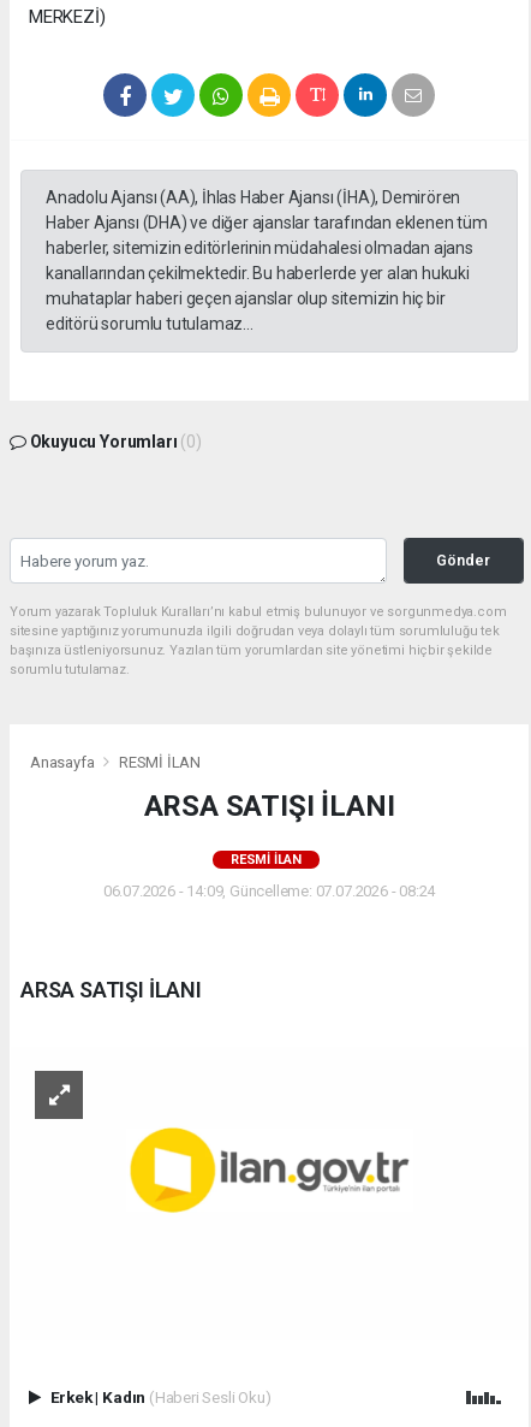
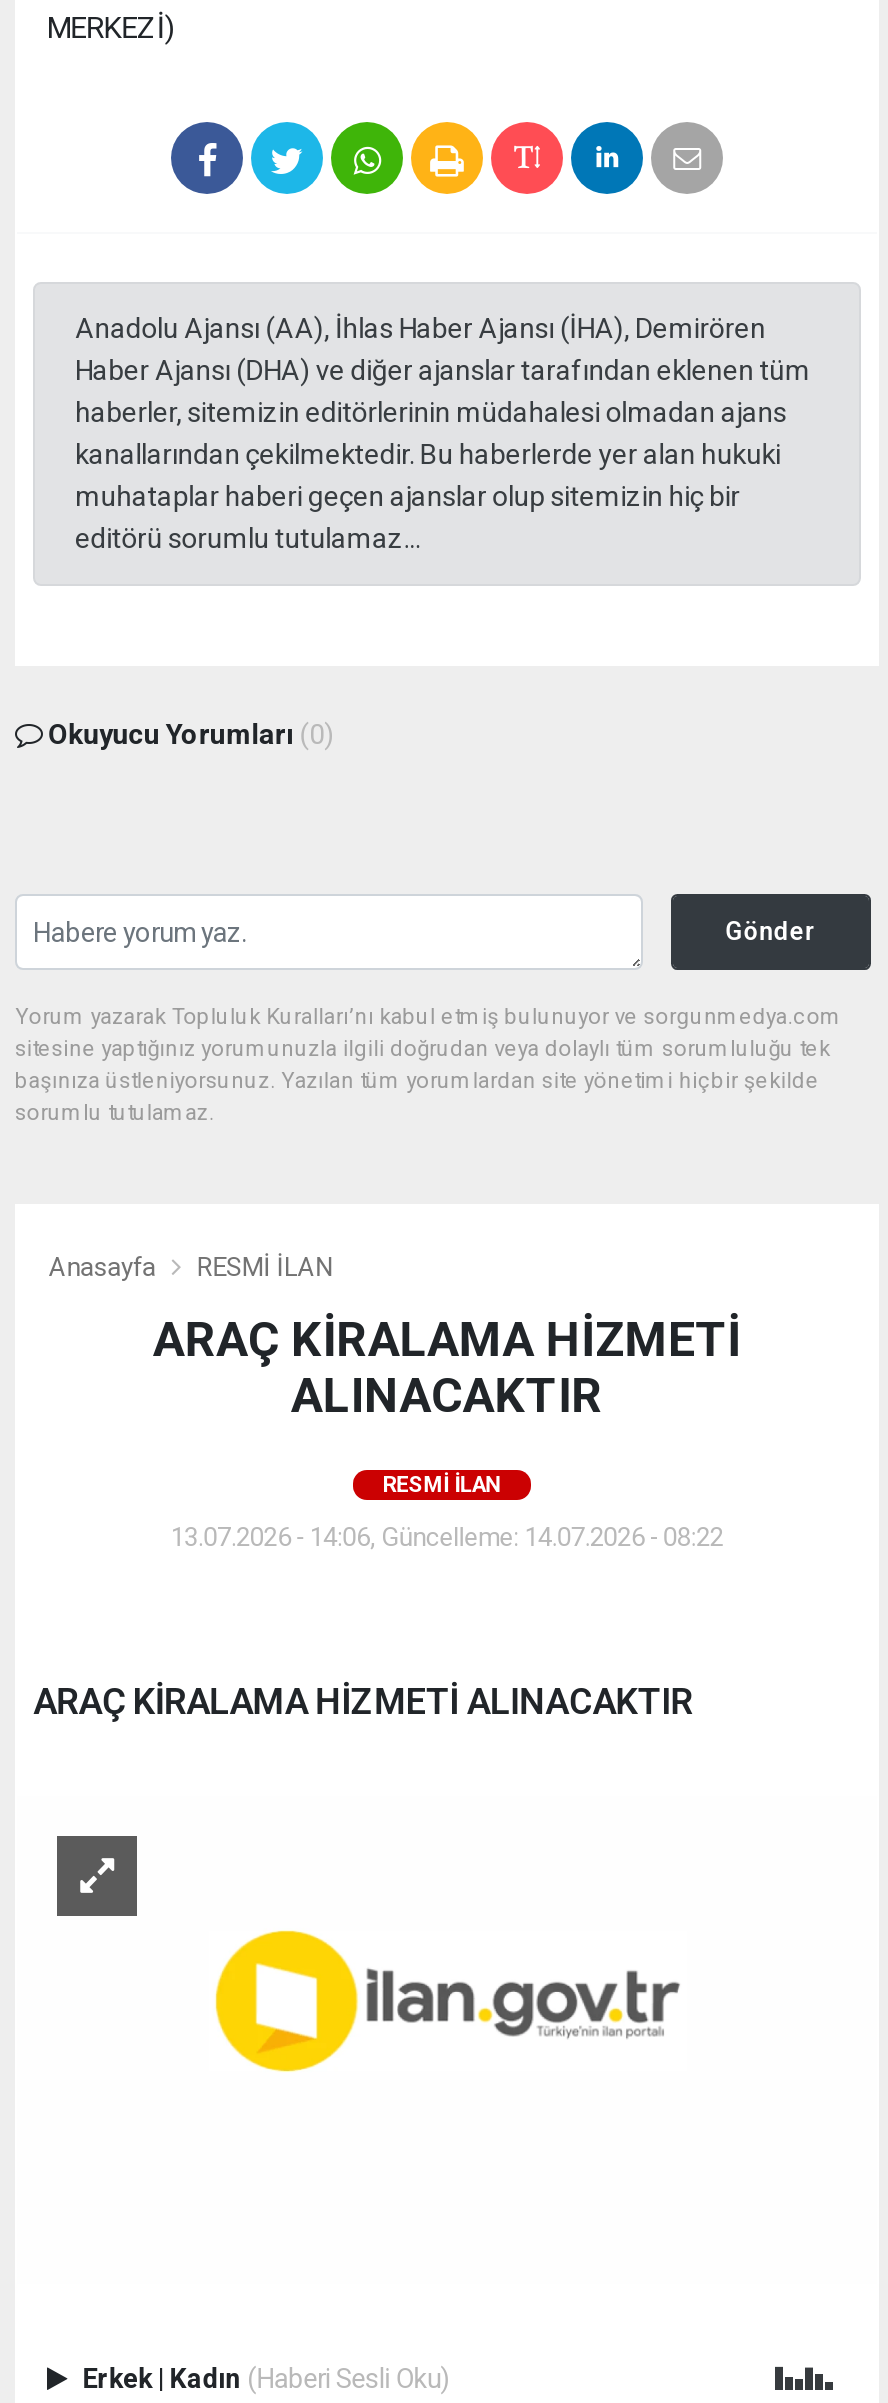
[144,789,395,823] ARSA SATIŞI İLANI -> [153,1312,741,1424] ARAÇ KİRALAMA HİZMETİ | ALINACAKTIR
[103,882,435,900] 06.07.2026 - 14:09, Güncelleme: 07.07.2026 - 08:24 -> [171,1522,723,1552] 13.07.2026 - 14:06, Güncelleme: 14.07.2026 - 08:22
[20,977,202,1002] ARSA SATIŞI İLANI -> [33,1680,692,1722] ARAÇ KİRALAMA HİZMETİ ALINACAKTIR

